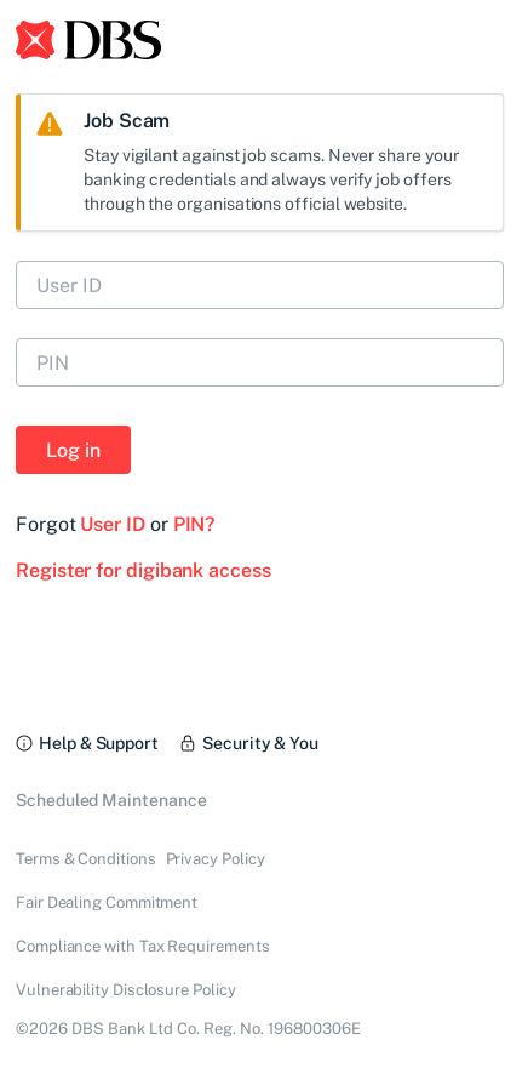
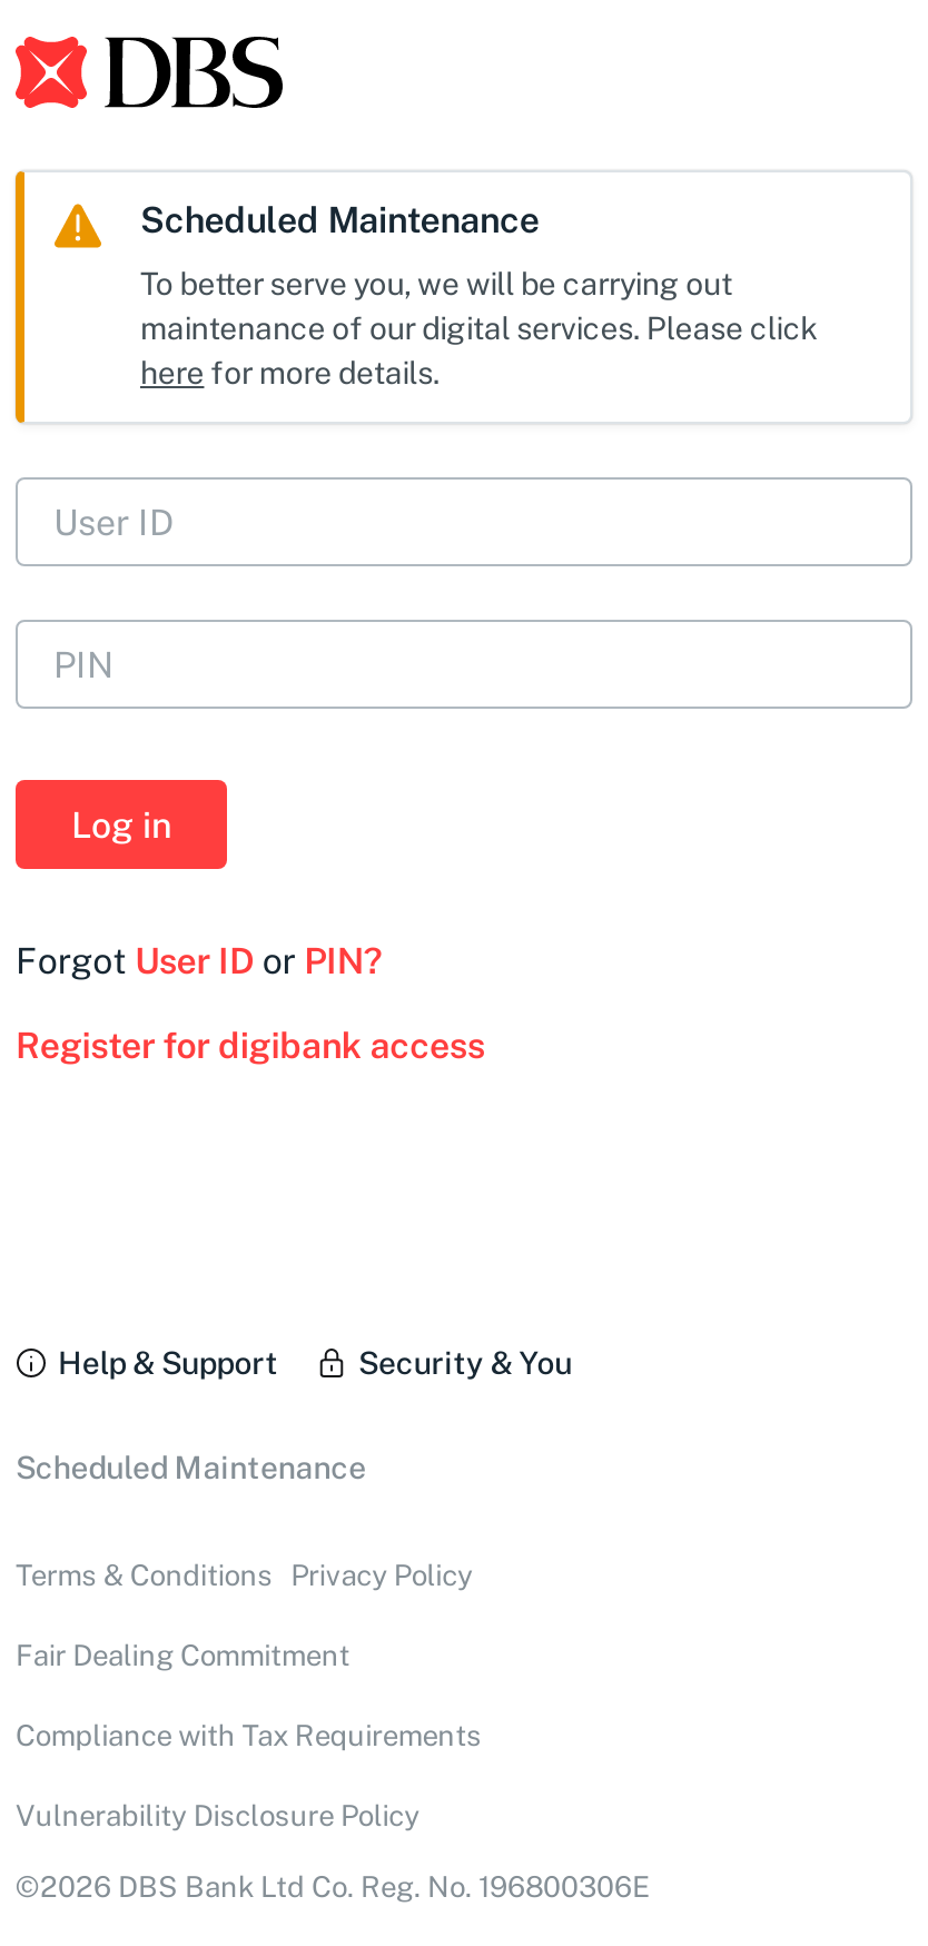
[84,109,170,132] Job Scam -> [140,199,539,241] Scheduled Maintenance
[84,145,458,213] Stay vigilant against job scams. Never share your | banking credentials and always verify job offers | through the organisations official website. -> [140,266,818,391] To better serve you, we will be carrying out | maintenance of our digital services. Please click | here for more details.

